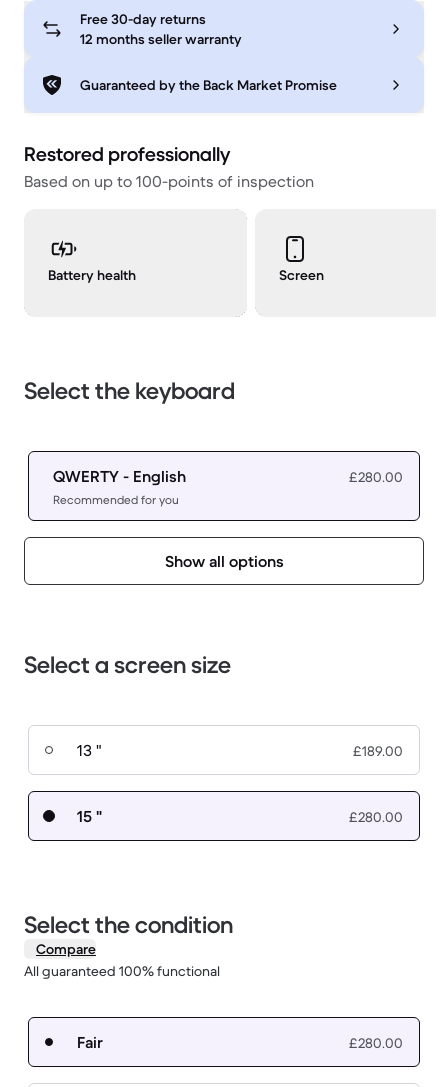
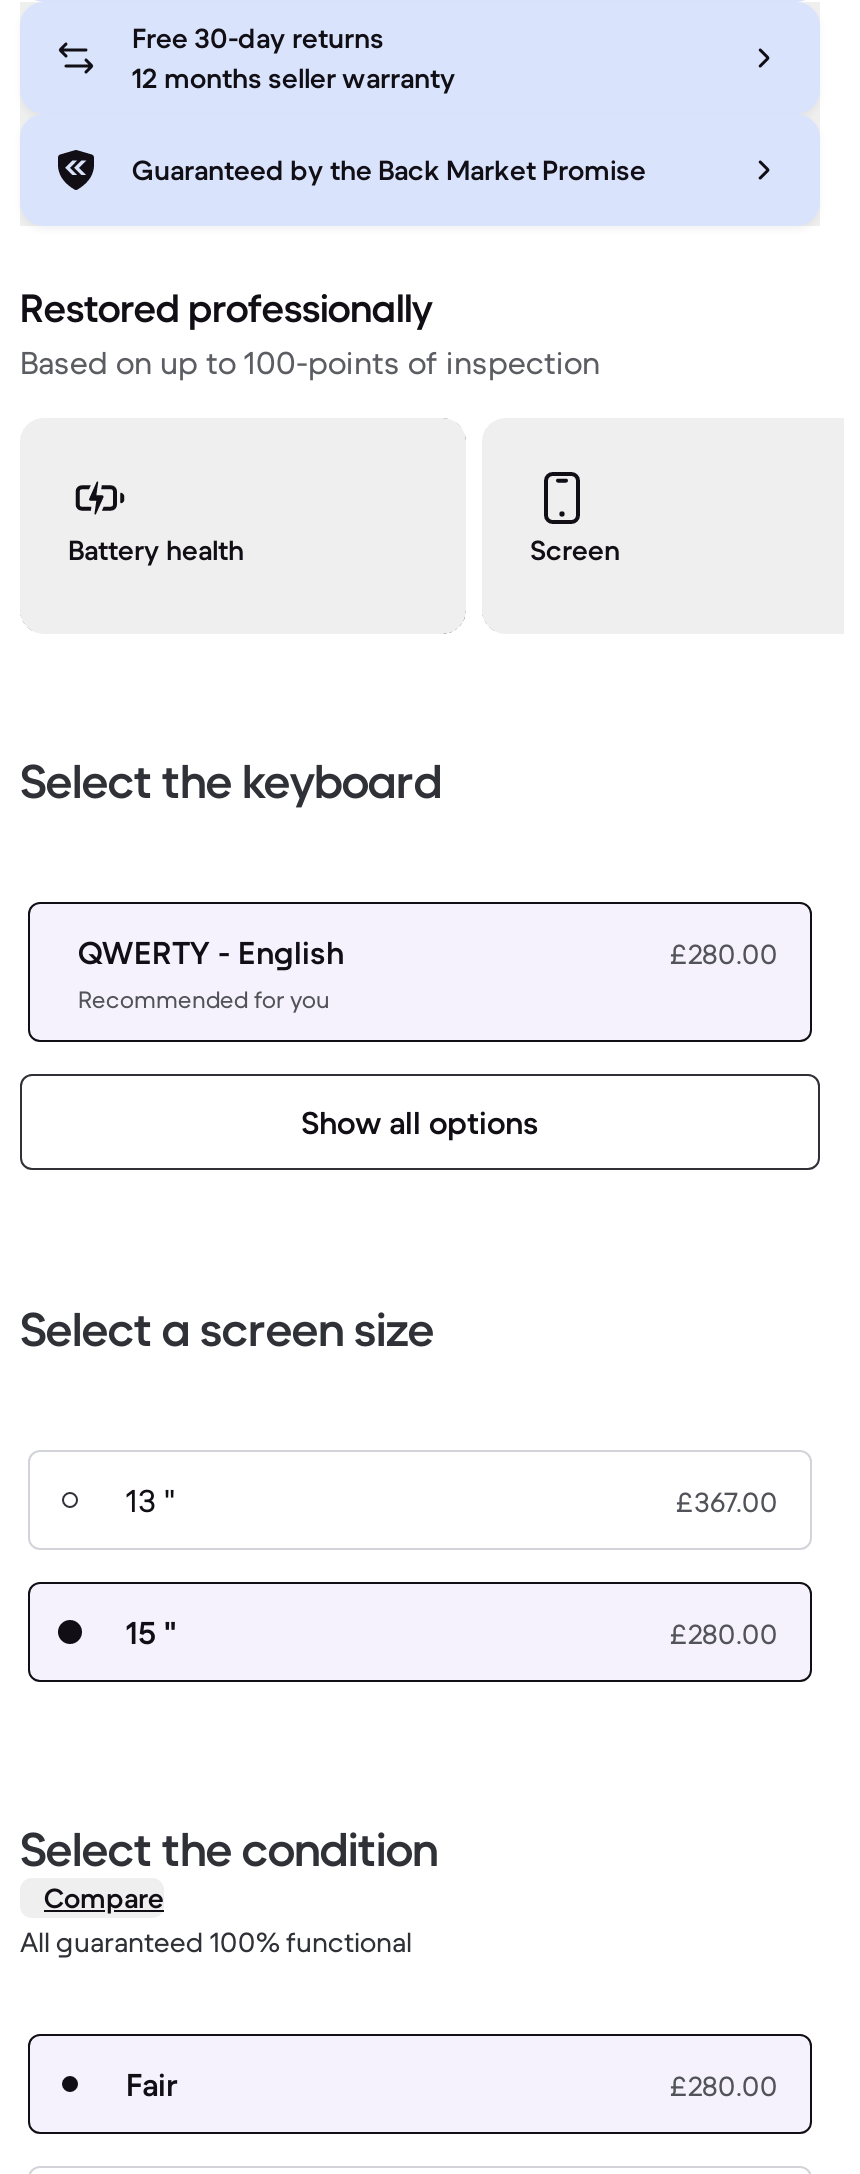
[353,742,403,760] £189.00 -> [676,1485,778,1521] £367.00

